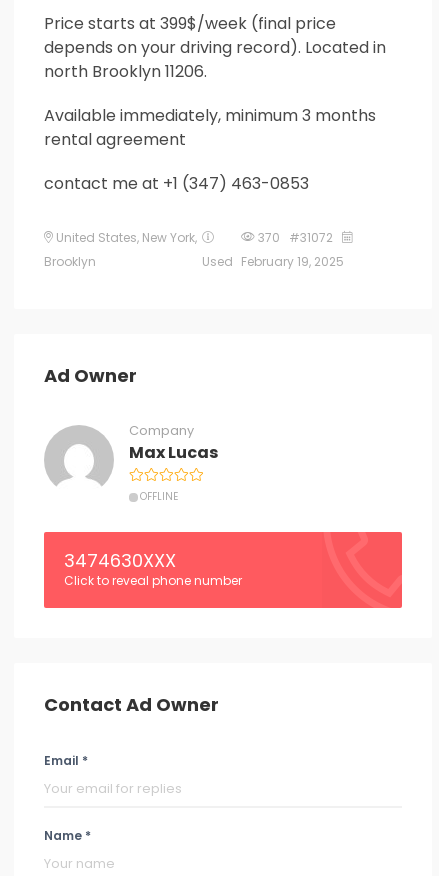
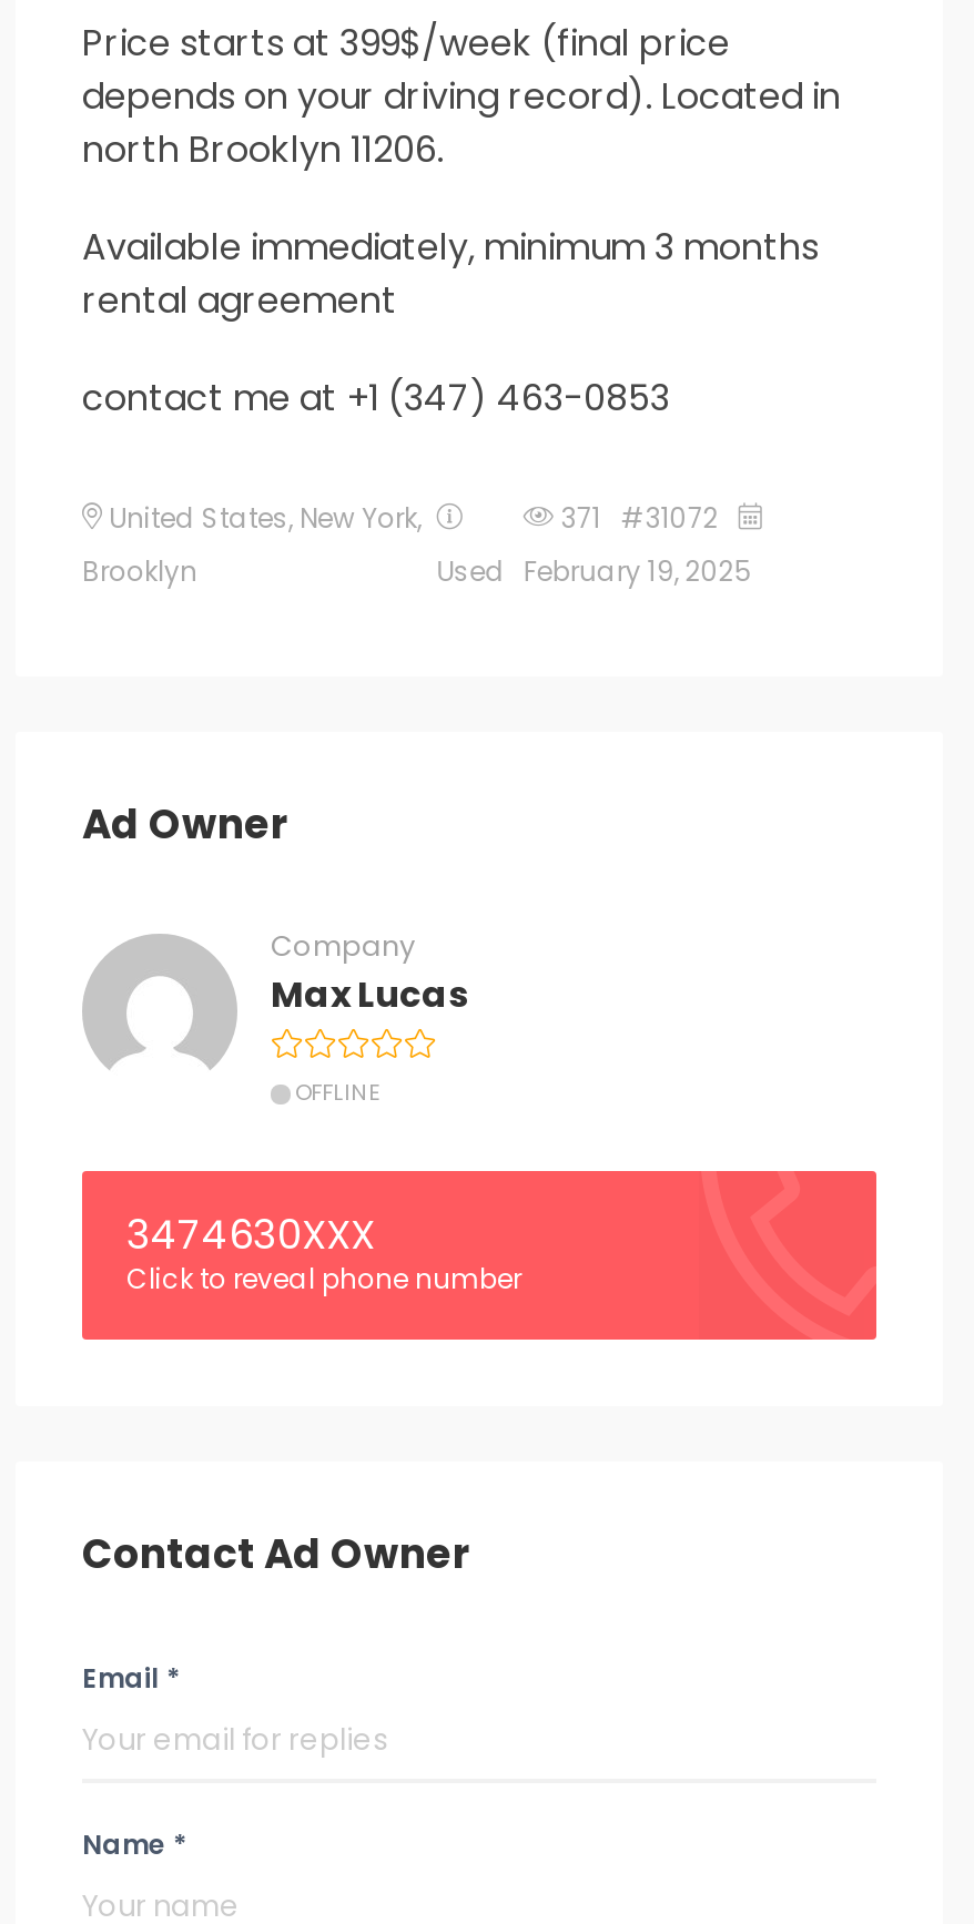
[255,229,342,246] 370 #31072 -> [554,499,739,536] 371 #31072

